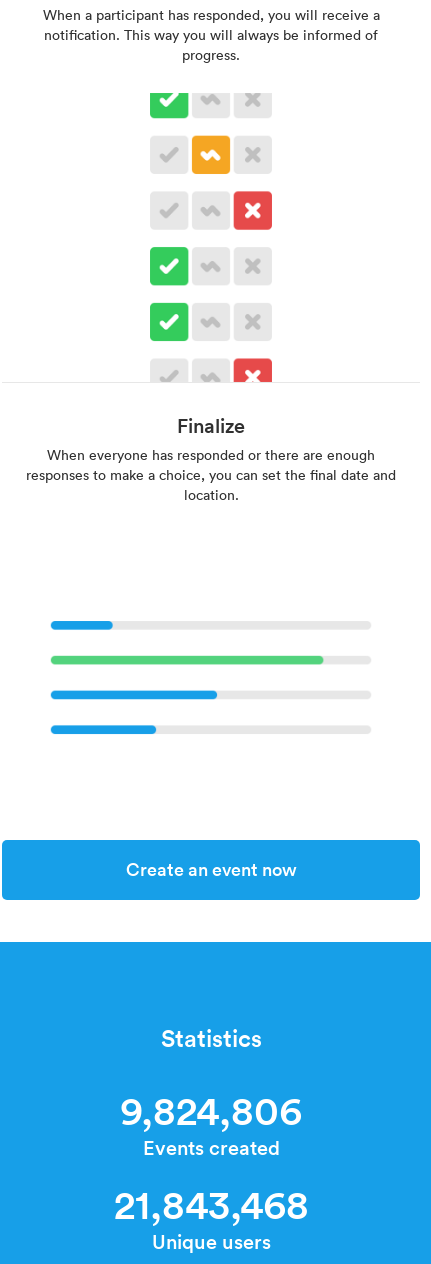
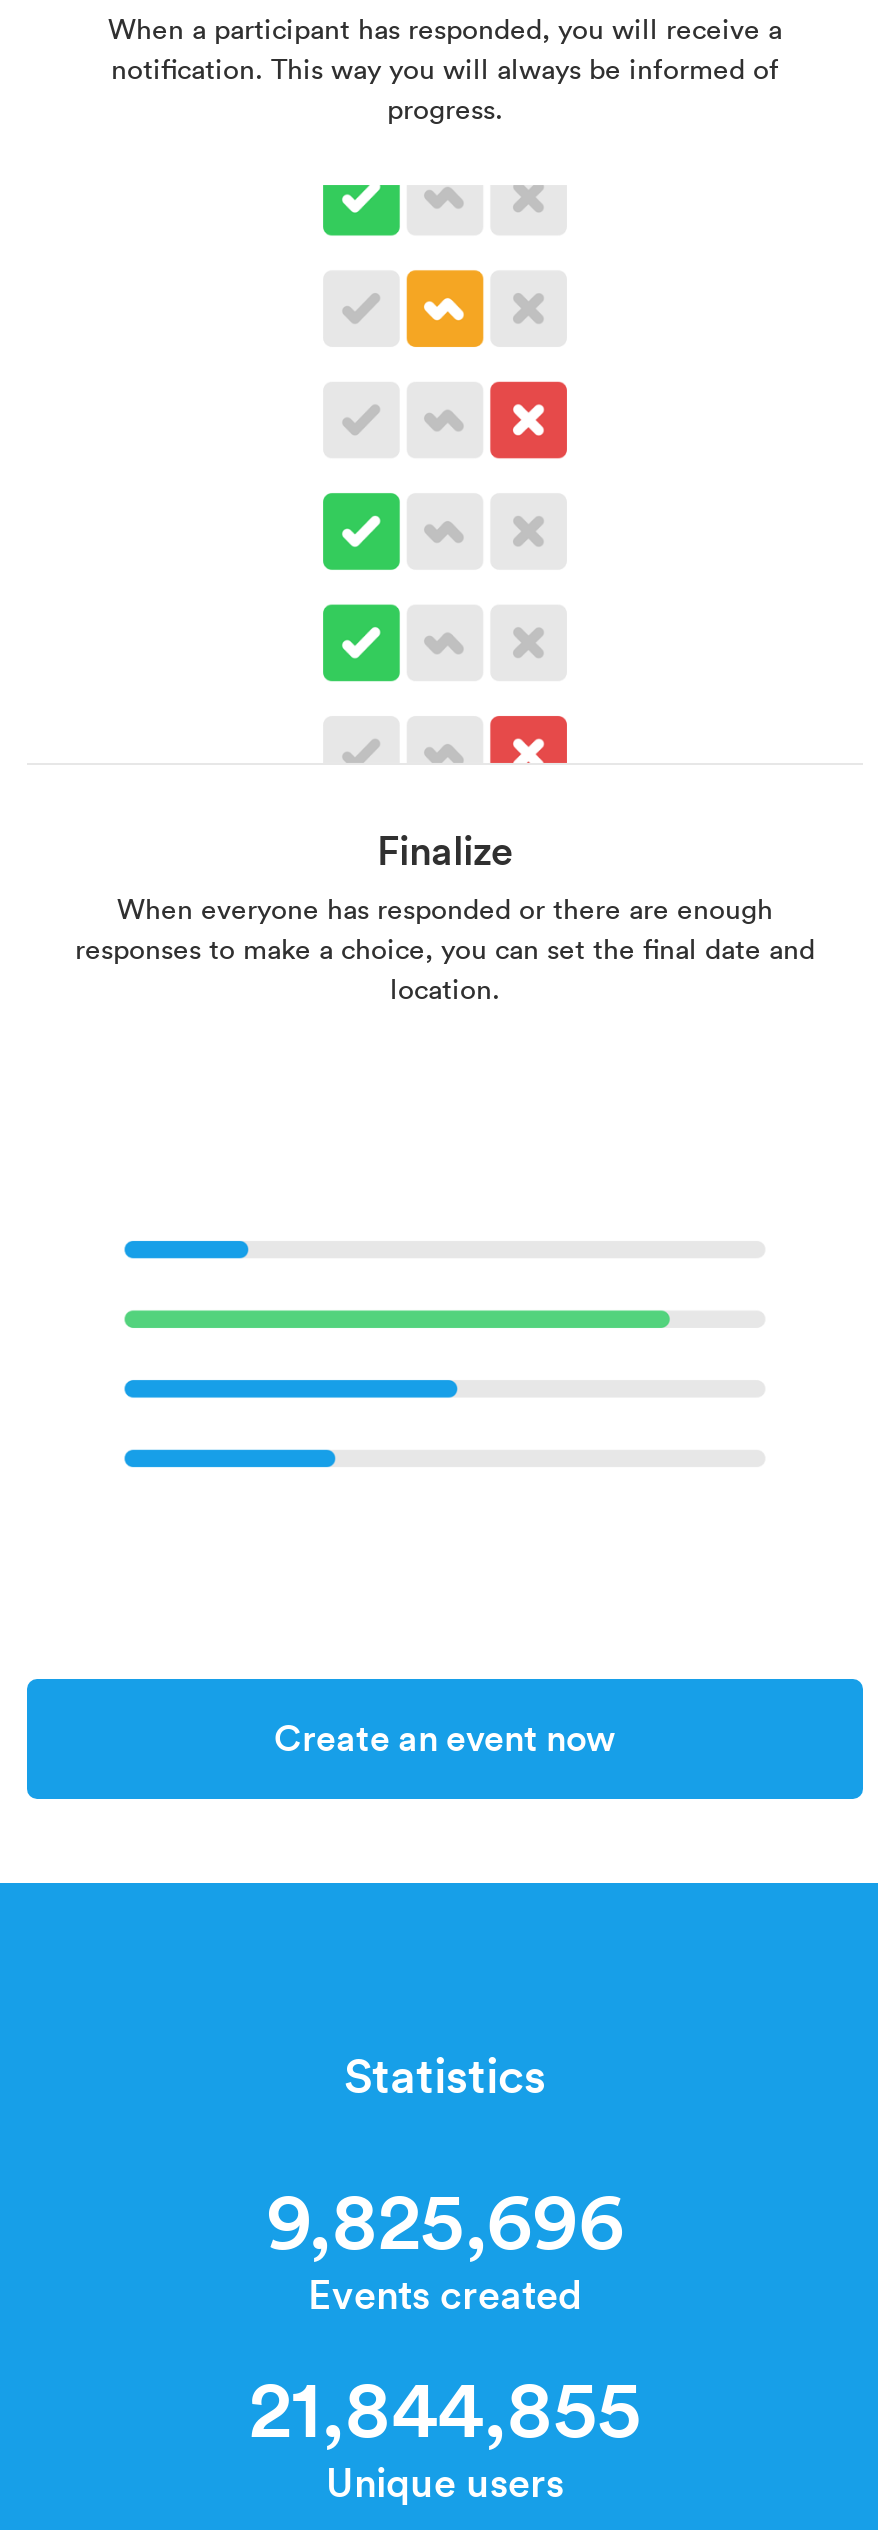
[120,1083,302,1134] 9,824,806 -> [266,2166,624,2268] 9,825,696
[113,1177,308,1228] 21,843,468 -> [249,2354,641,2456] 21,844,855

